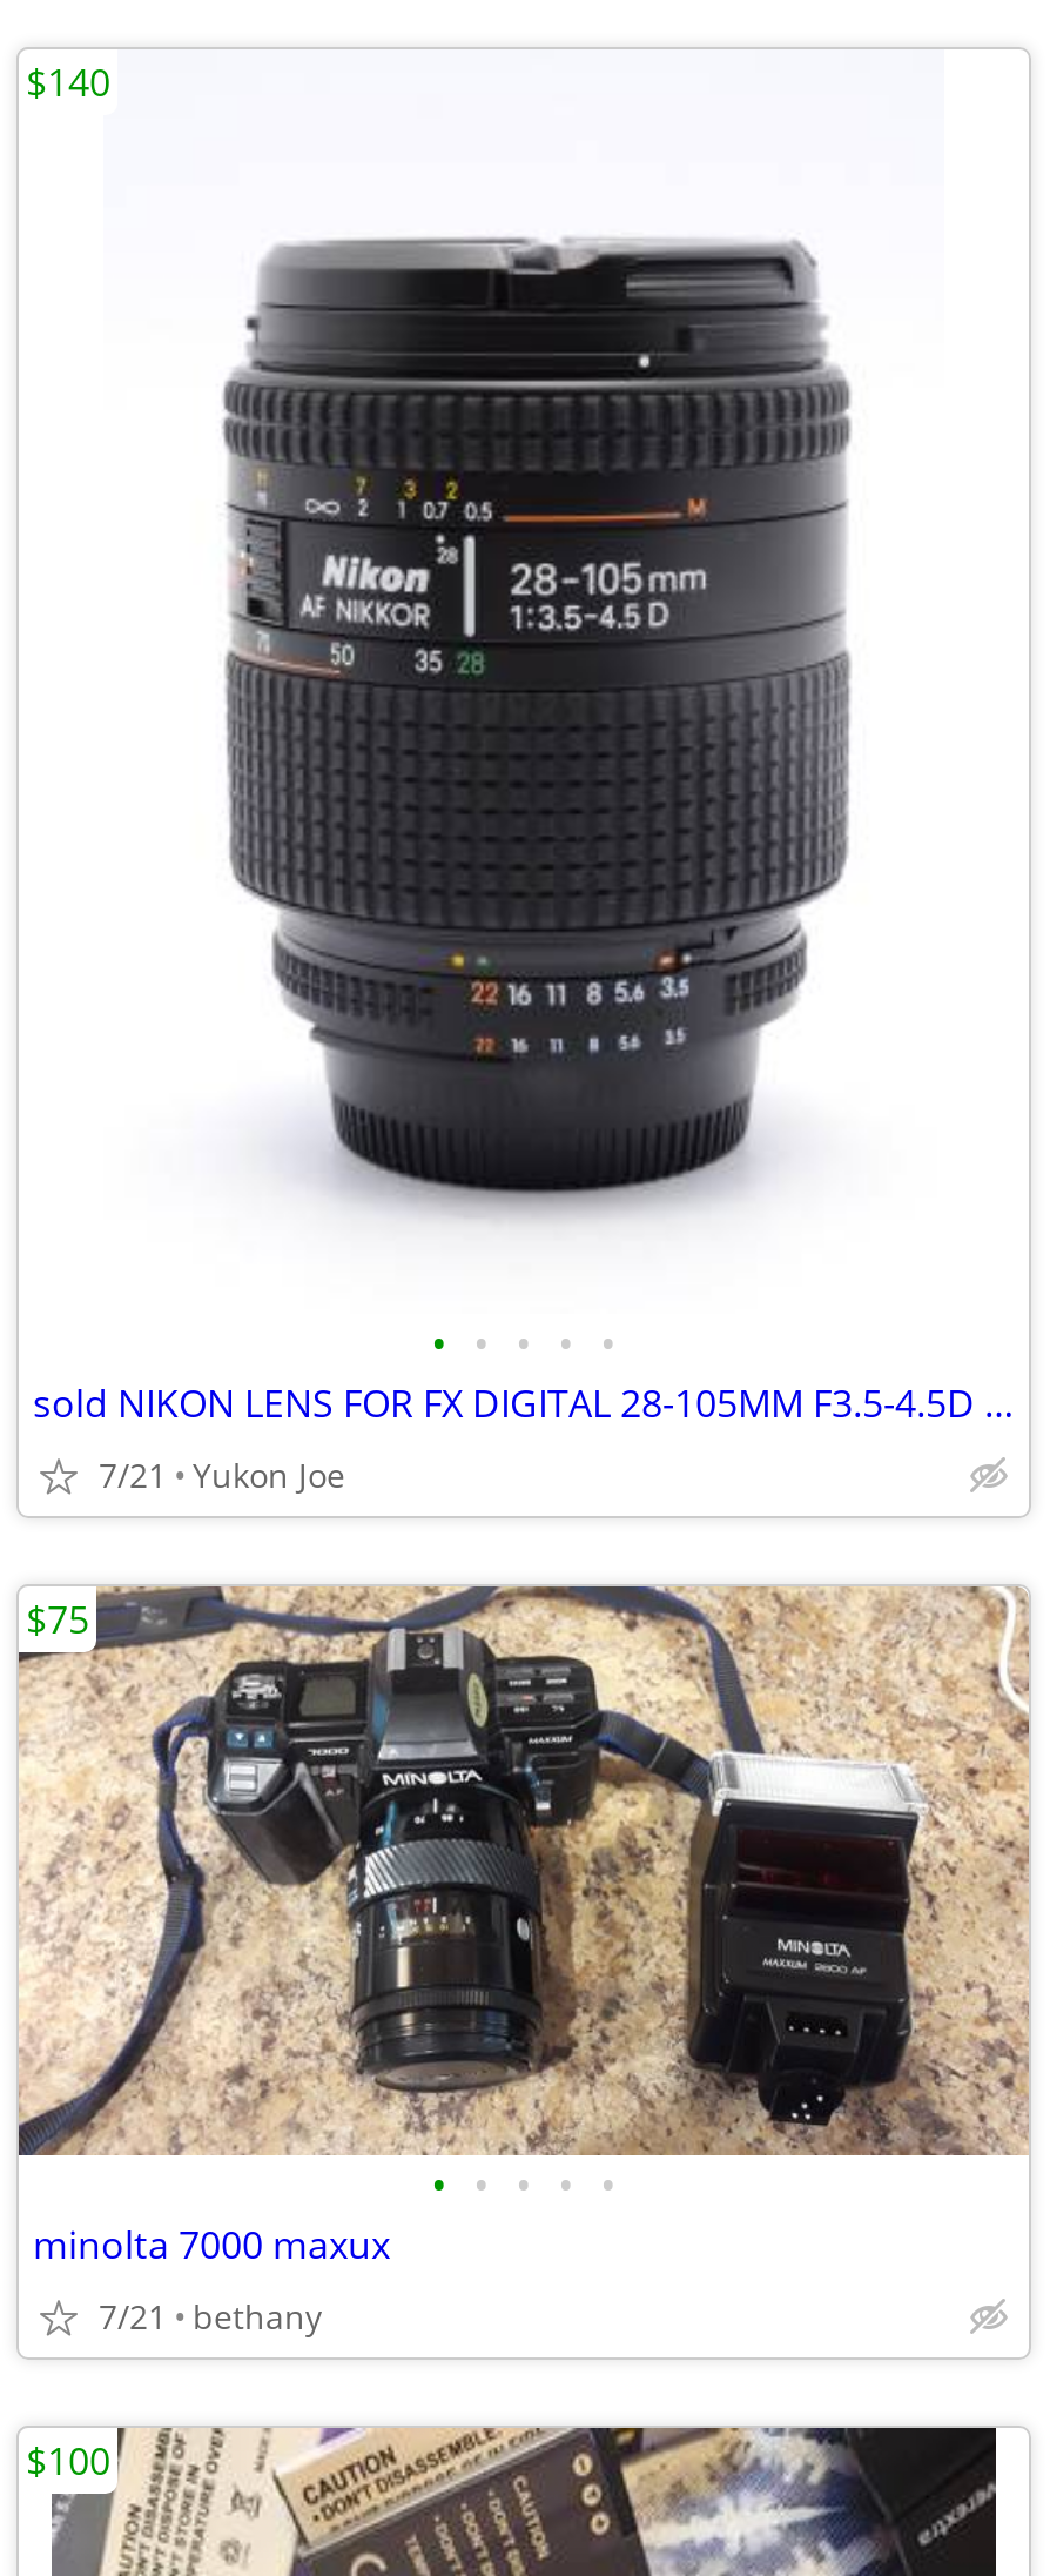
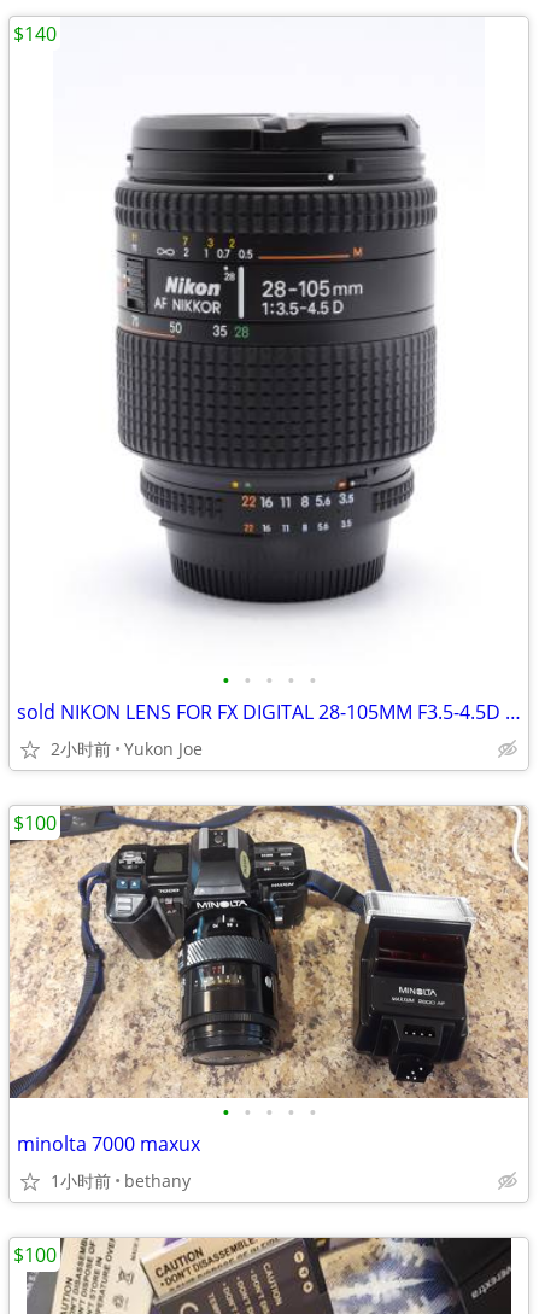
[99,1453,345,1497] 7/21 Yukon Joe -> [51,737,203,760] 2小时前 Yukon Joe
[26,1594,89,1645] $75 -> [13,810,57,836] $100
[99,2294,322,2339] 7/21 bethany -> [51,1169,191,1192] 1小时前 bethany

